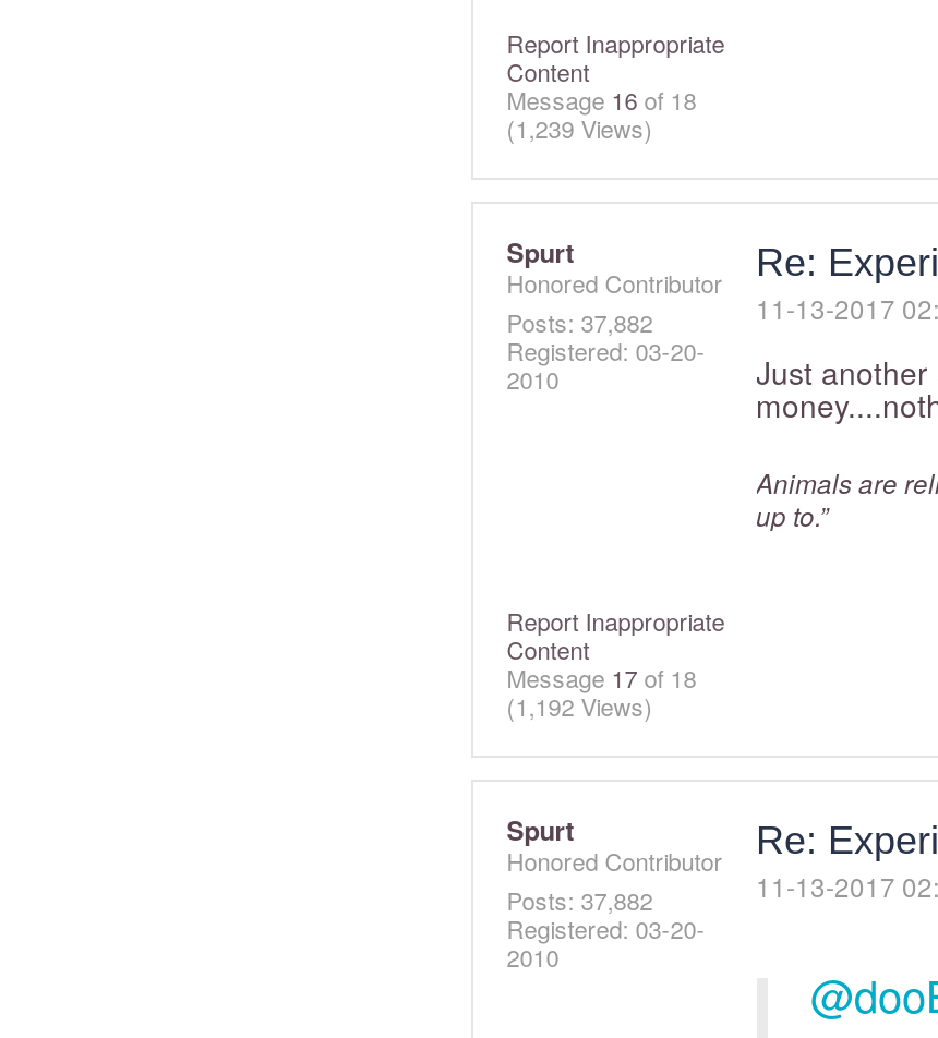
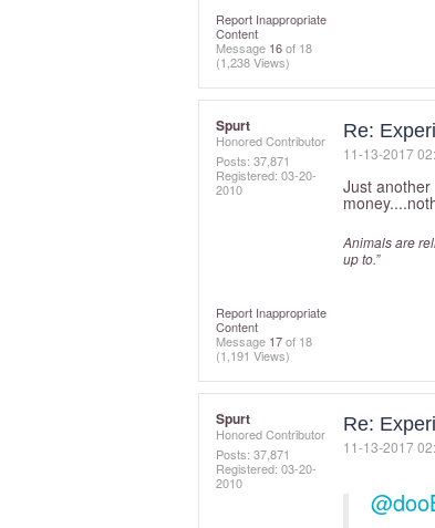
[507,110,653,145] (1,239 Views) -> [216,53,290,71] (1,238 Views)
[507,304,653,339] Posts: 37,882 -> [216,152,290,169] Posts: 37,871
[507,688,653,723] (1,192 Views) -> [216,346,290,364] (1,191 Views)
[507,882,653,917] Posts: 37,882 -> [216,445,290,463] Posts: 37,871

